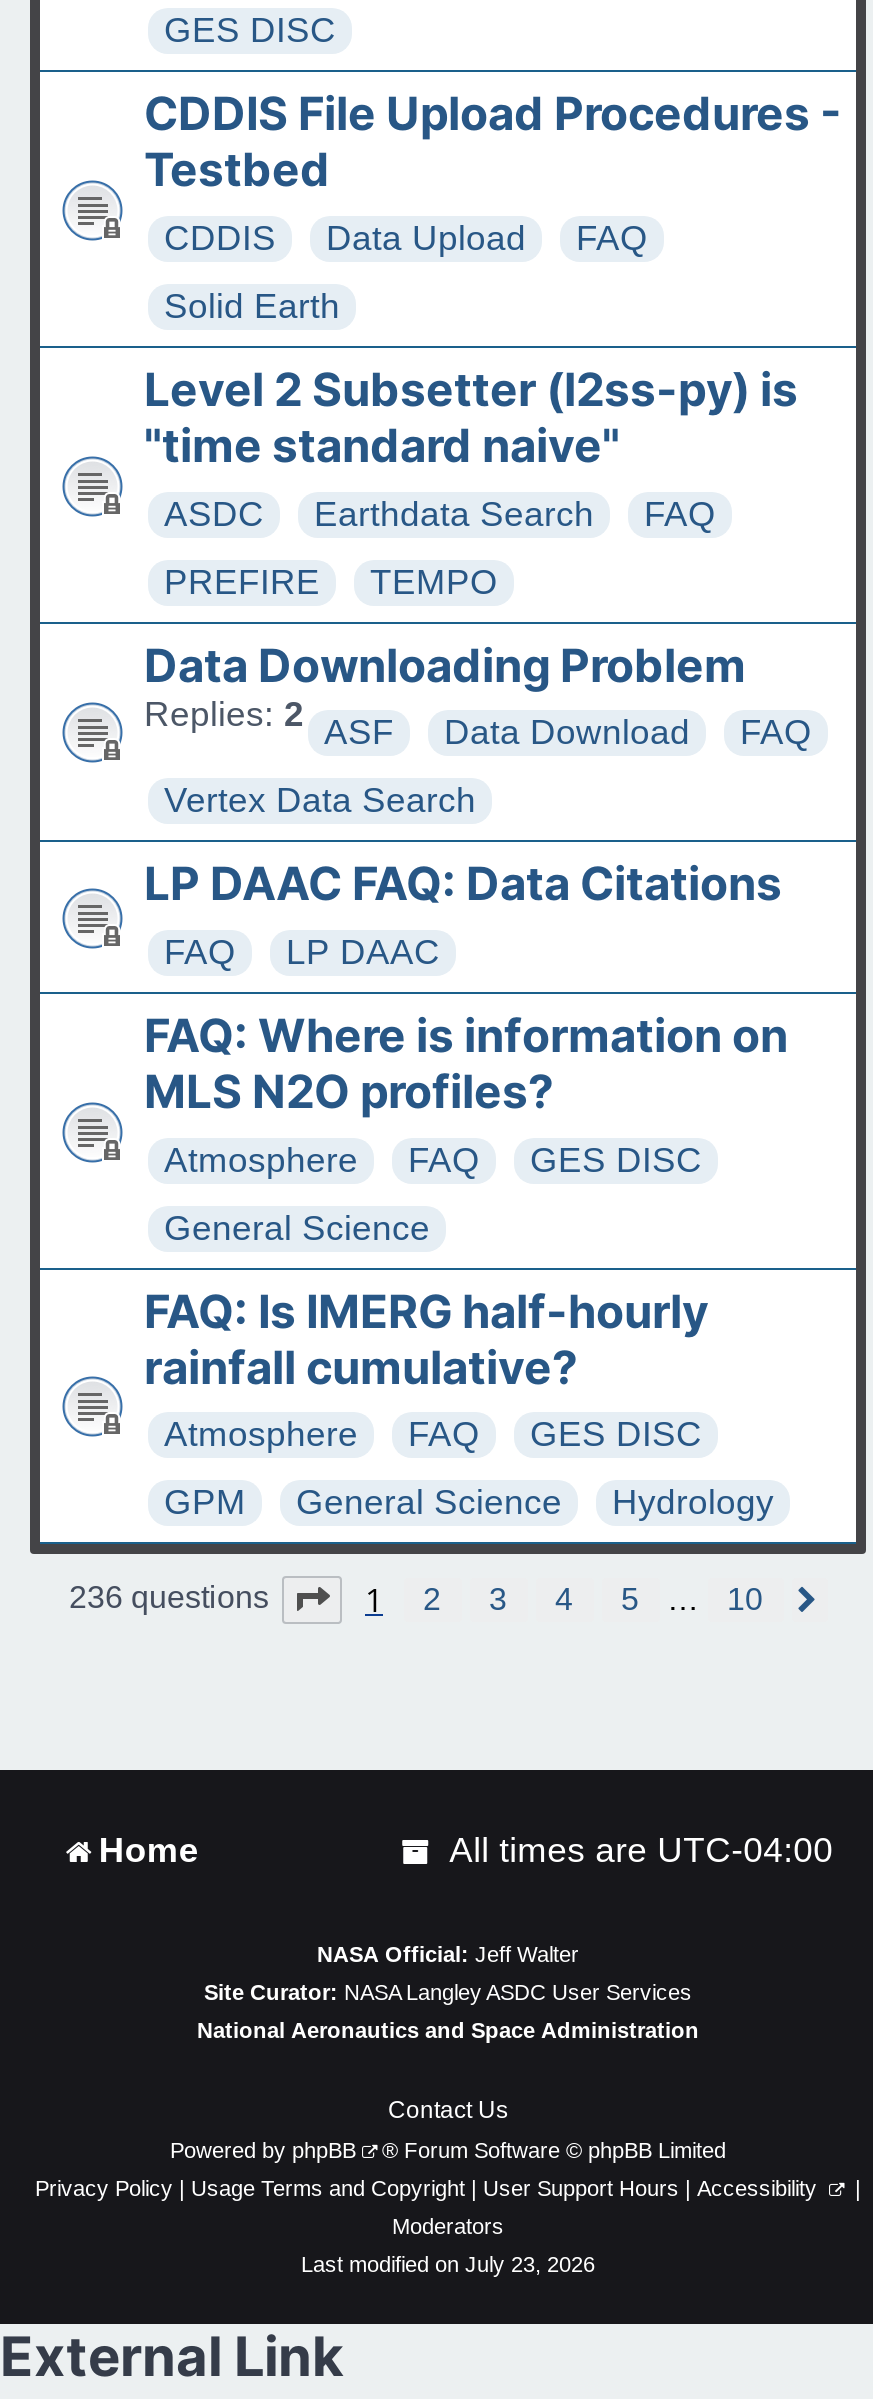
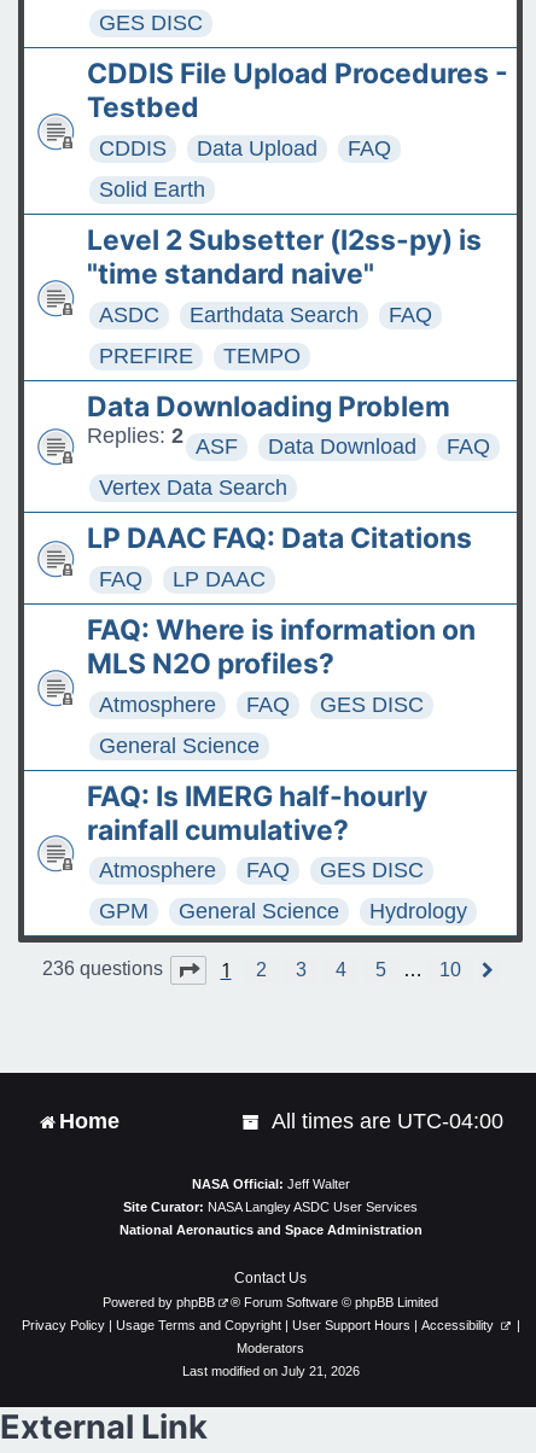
[301,2252,595,2276] Last modified on July 23, 2026 -> [182,1364,359,1378] Last modified on July 21, 2026

